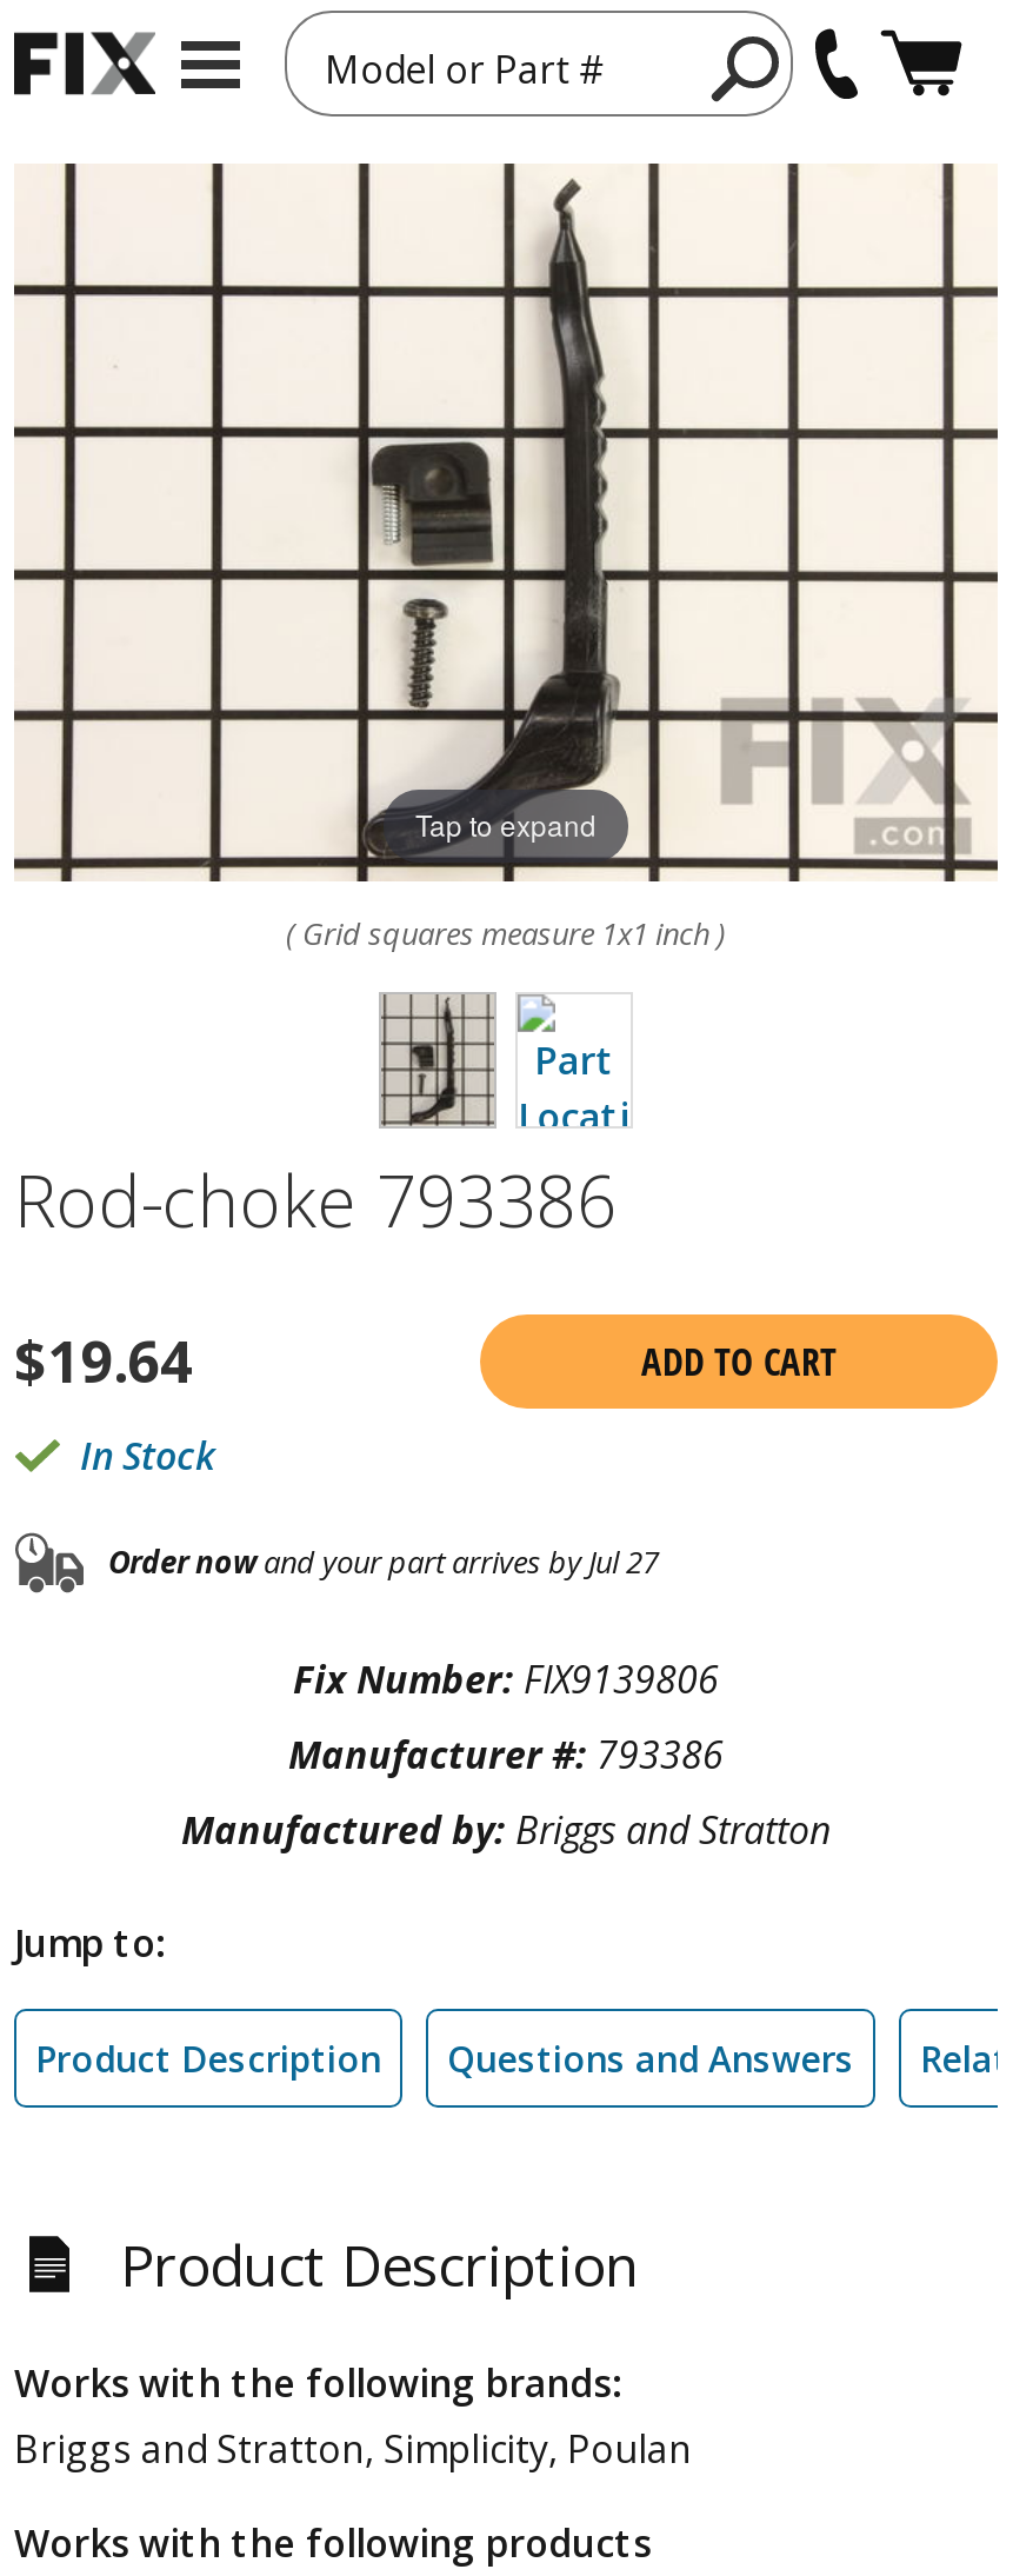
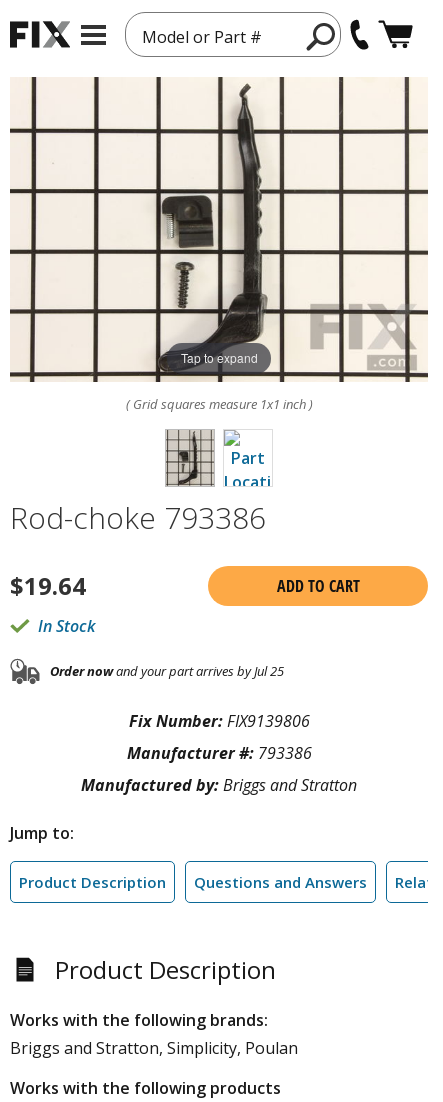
[108,1541,659,1583] Order nowand your part arrives by Jul 27 -> [50,662,284,680] Order nowand your part arrives by Jul 25

